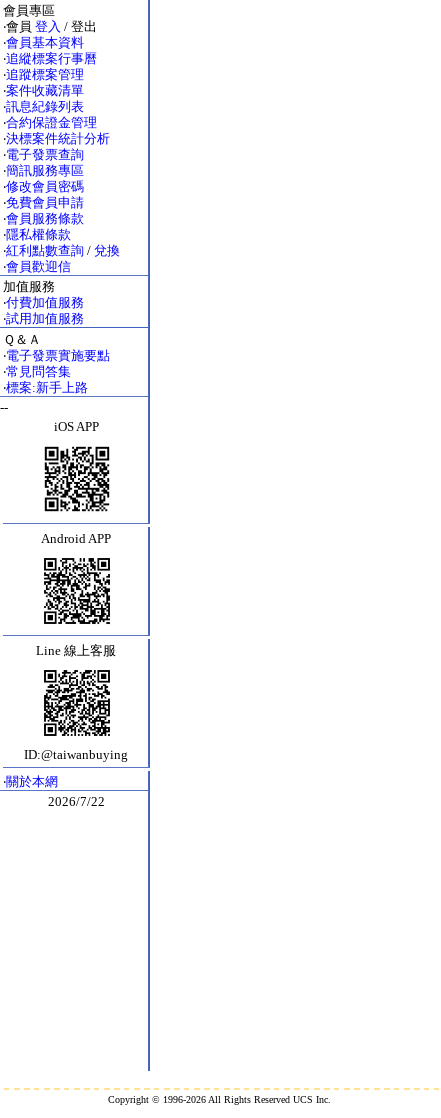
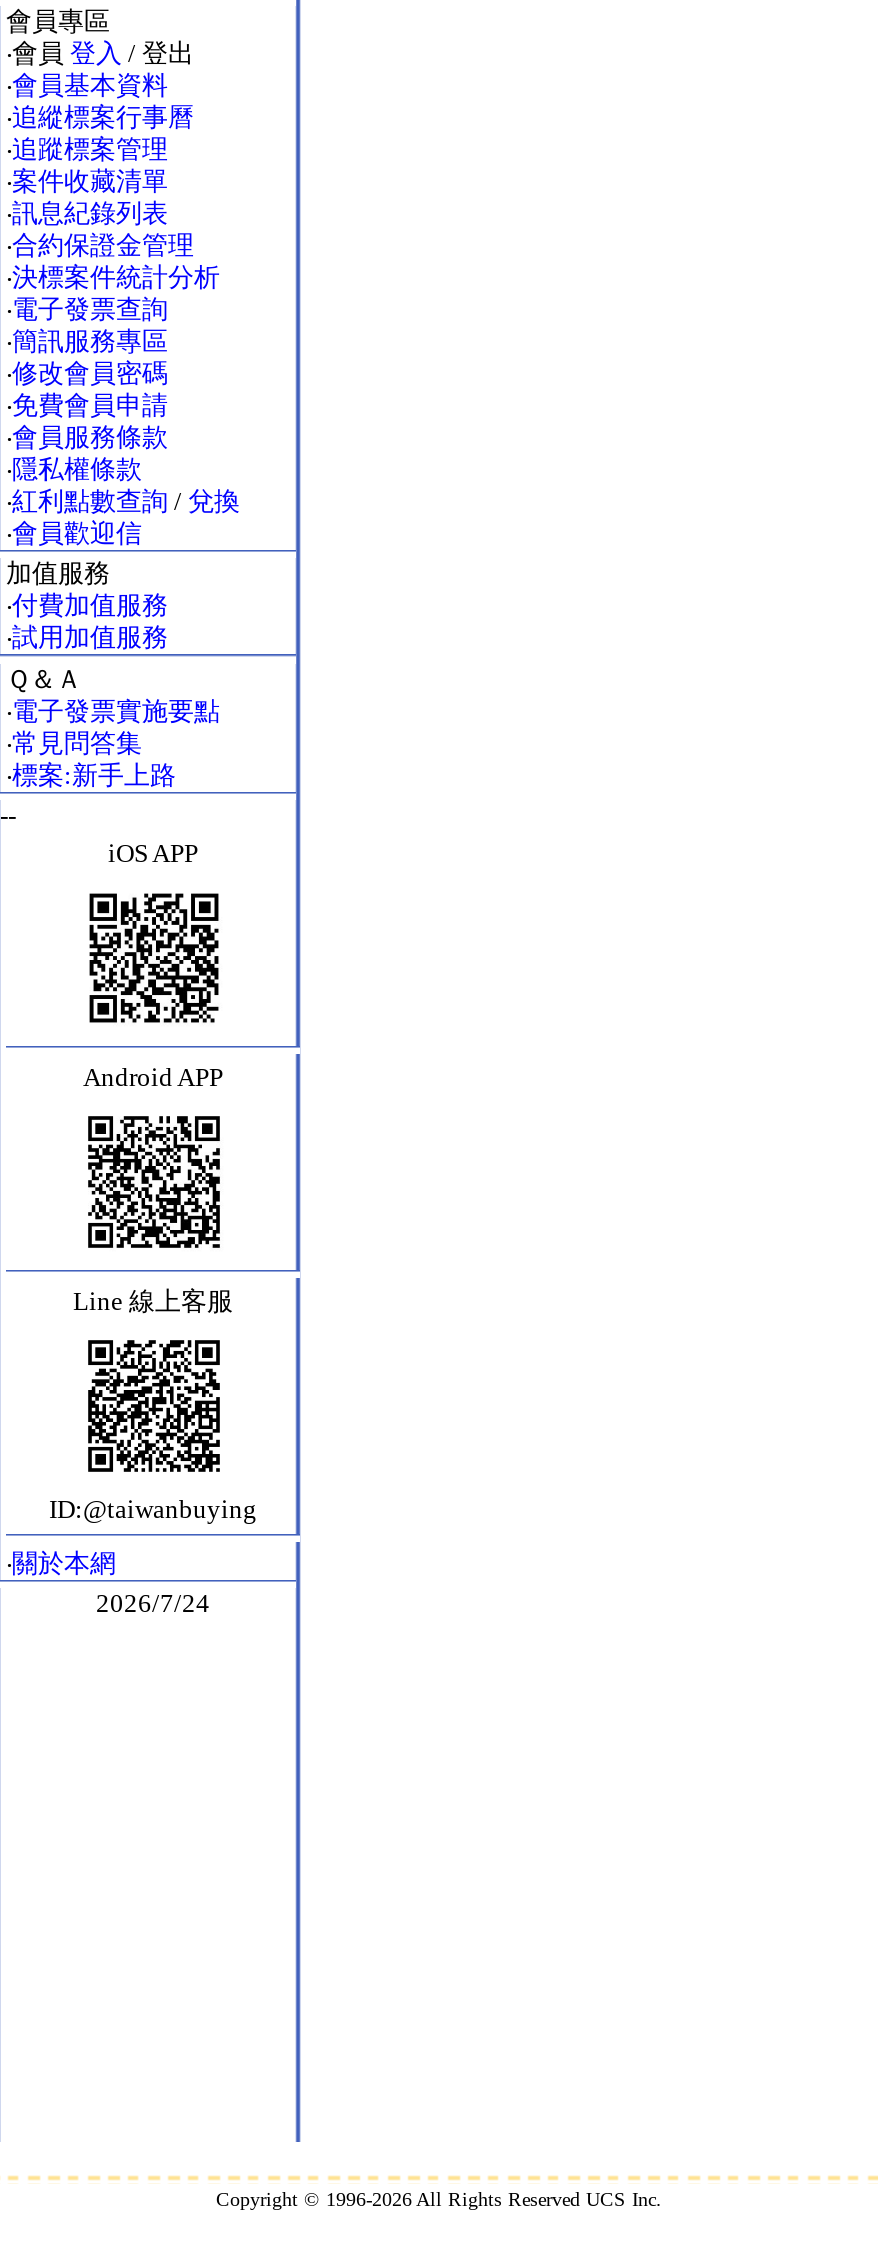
[48,794,105,809] 2026/7/22 -> [96,1588,210,1618] 2026/7/24

